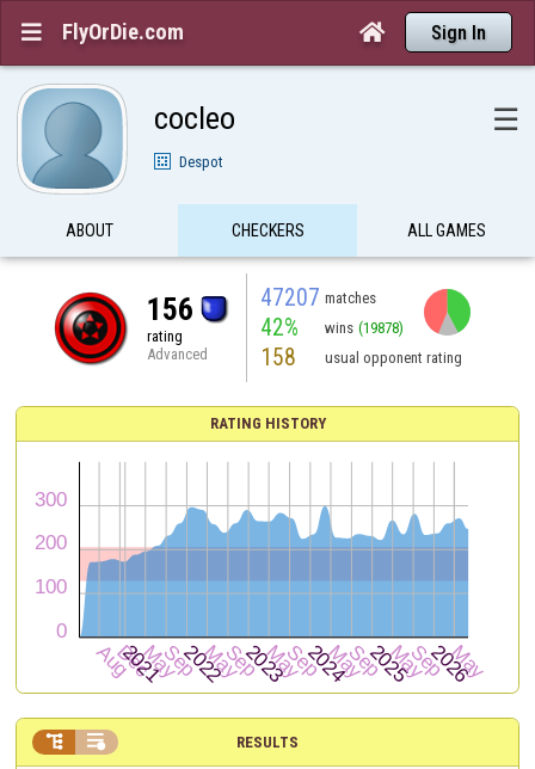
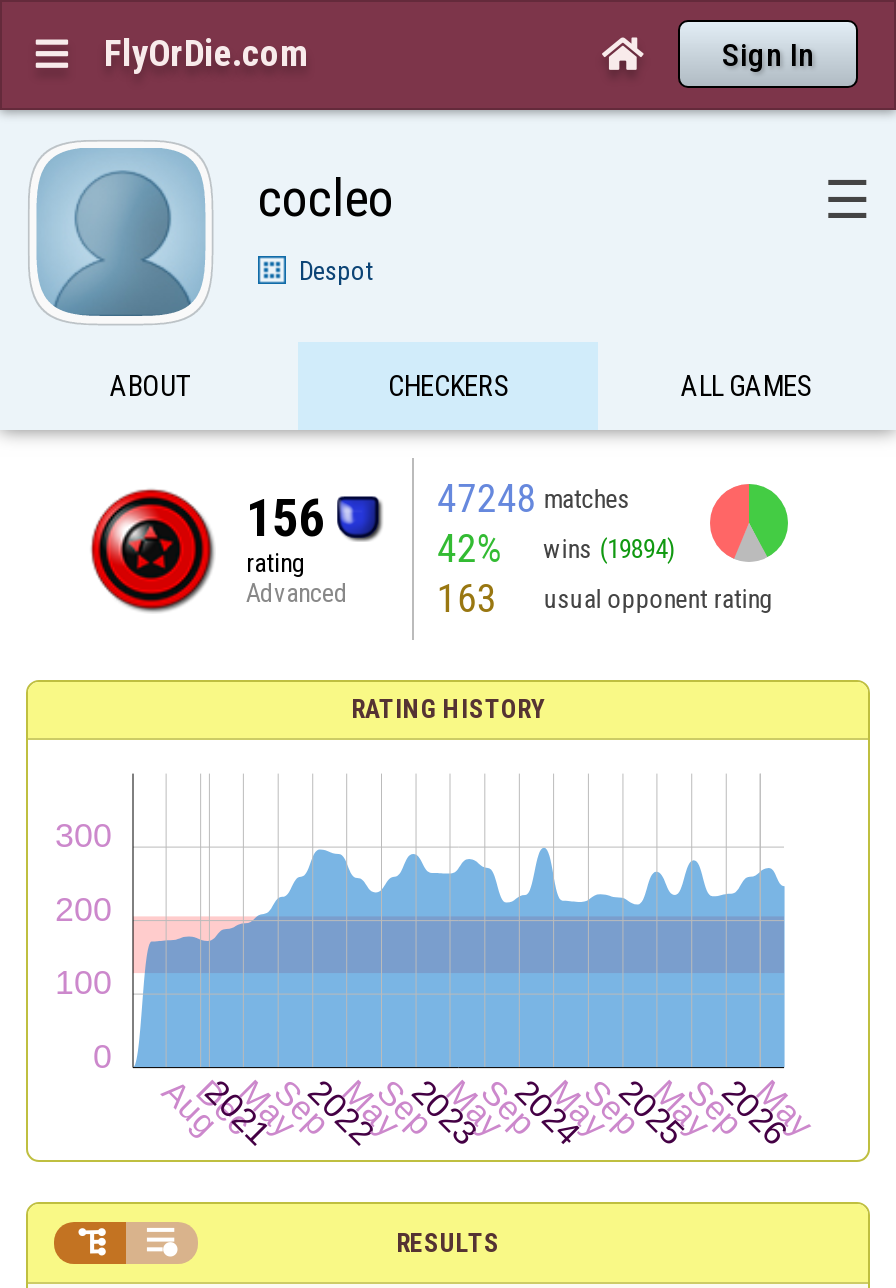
[261,284,376,311] 47207 matches -> [437,475,629,521] 47248 matches
[261,313,403,341] 42% wins (19878) -> [437,525,675,571] 42% wins (19894)
[261,343,462,371] 158 usual opponent rating -> [437,575,773,621] 163 usual opponent rating

